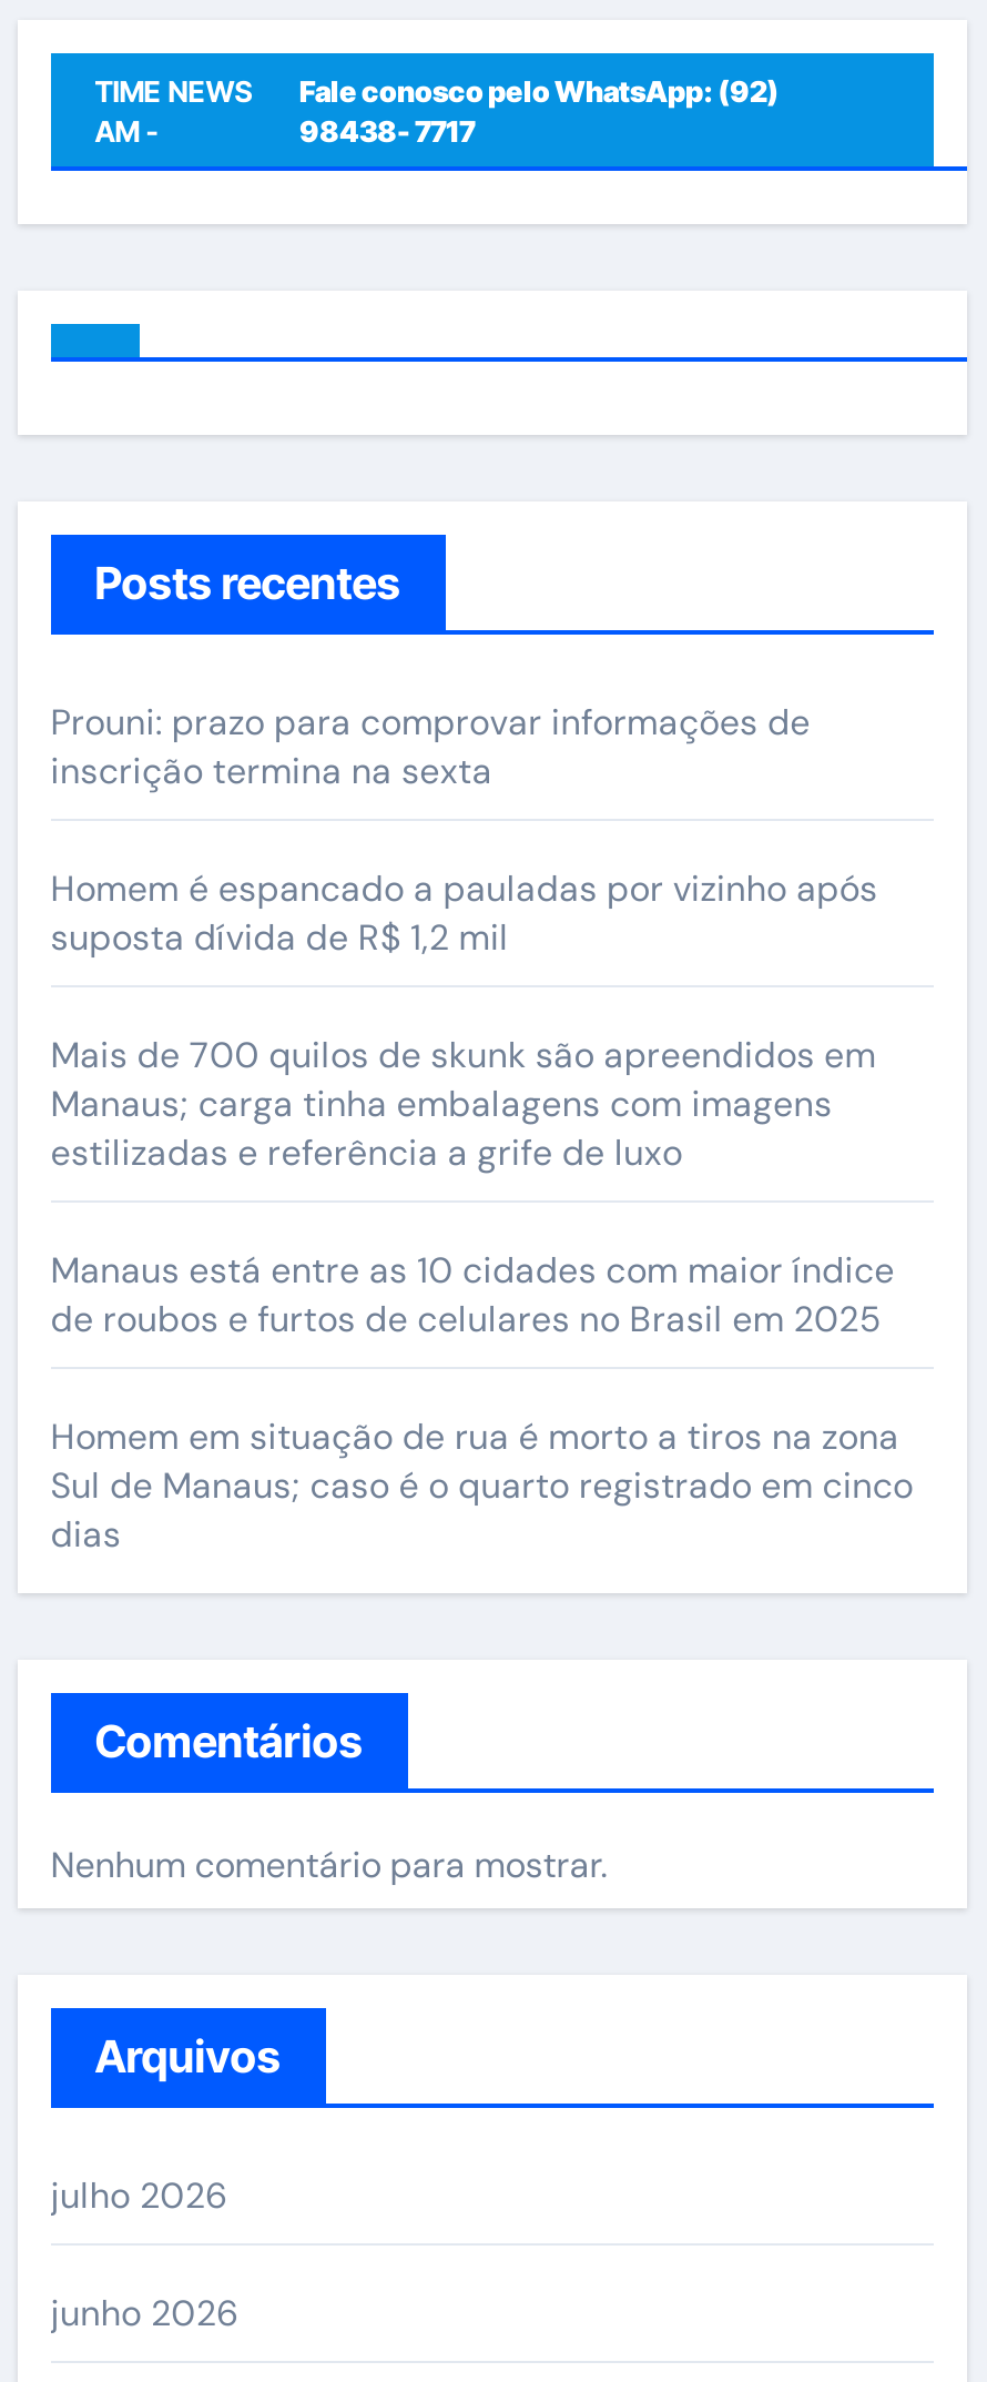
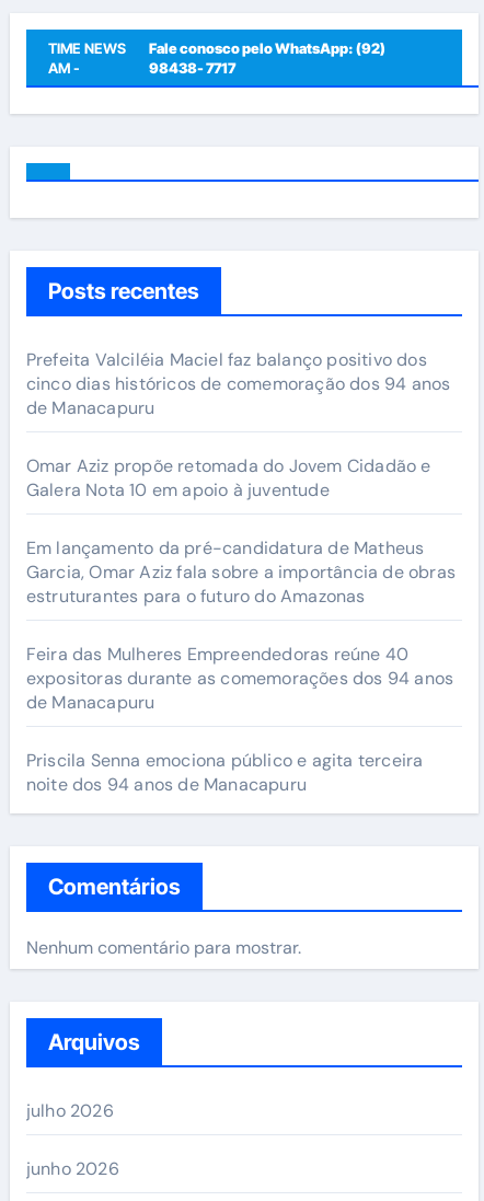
[51,699,810,794] Prouni: prazo para comprovar informações de | inscrição termina na sexta -> [26,348,450,419] Prefeita Valciléia Maciel faz balanço positivo dos | cinco dias históricos de comemoração dos 94 anos | de Manacapuru
[51,865,878,961] Homem é espancado a pauladas por vizinho após | suposta dívida de R$ 1,2 mil -> [26,454,431,501] Omar Aziz propõe retomada do Jovem Cidadão e | Galera Nota 10 em apoio à juventude
[51,1032,876,1176] Mais de 700 quilos de skunk são apreendidos em | Manaus; carga tinha embalagens com imagens | estilizadas e referência a grife de luxo -> [26,536,456,608] Em lançamento da pré-candidatura de Matheus | Garcia, Omar Aziz fala sobre a importância de obras | estruturantes para o futuro do Amazonas
[51,1247,895,1342] Manaus está entre as 10 cidades com maior índice | de roubos e furtos de celulares no Brasil em 2025 -> [26,643,454,714] Feira das Mulheres Empreendedoras reúne 40 | expositoras durante as comemorações dos 94 anos | de Manacapuru
[51,1413,913,1557] Homem em situação de rua é morto a tiros na zona | Sul de Manaus; caso é o quarto registrado em cinco | dias -> [26,749,423,796] Priscila Senna emociona público e agita terceira | noite dos 94 anos de Manacapuru

